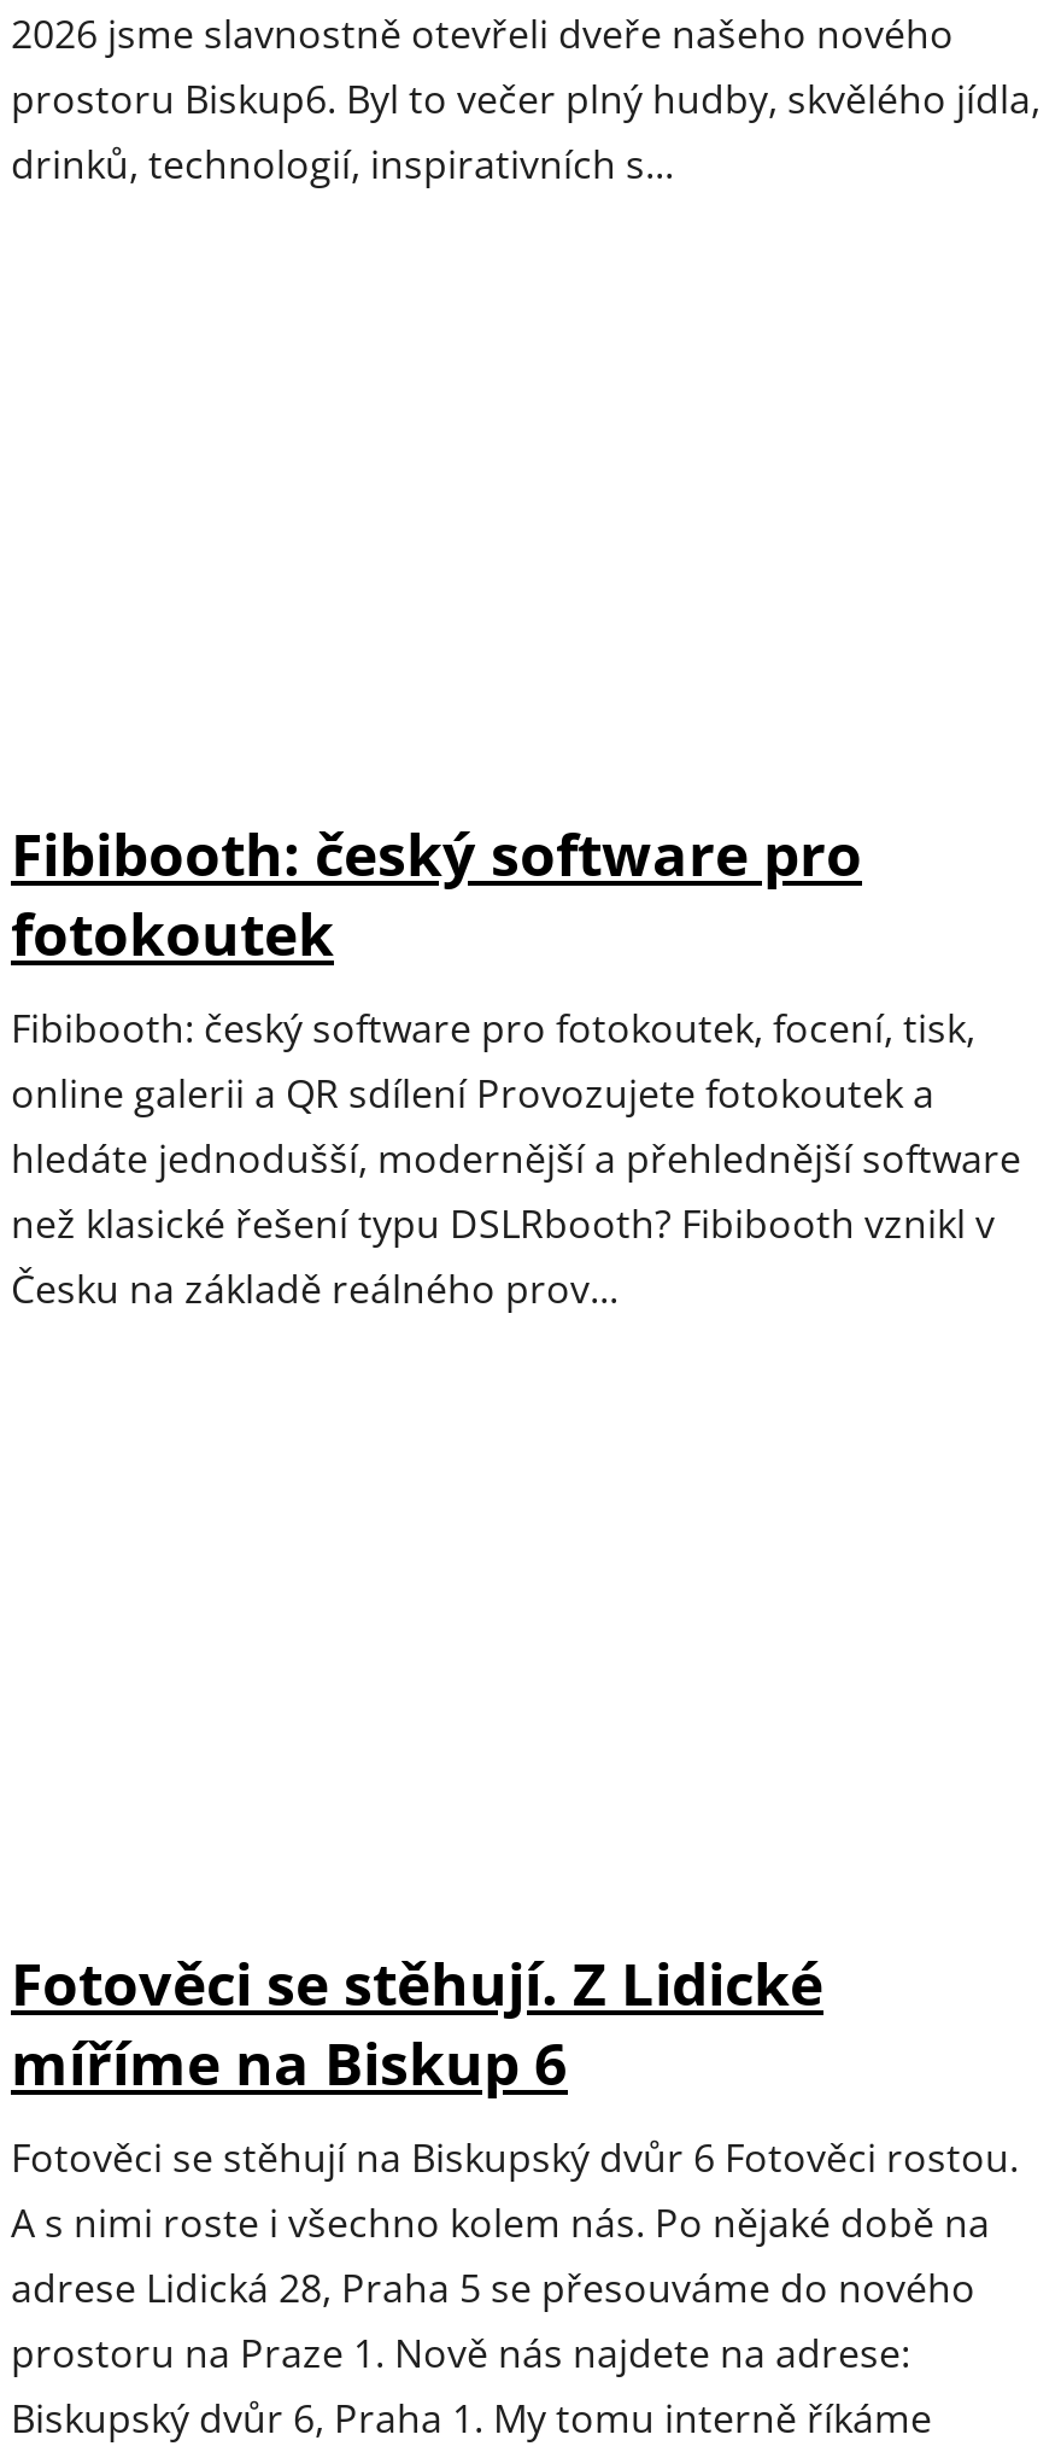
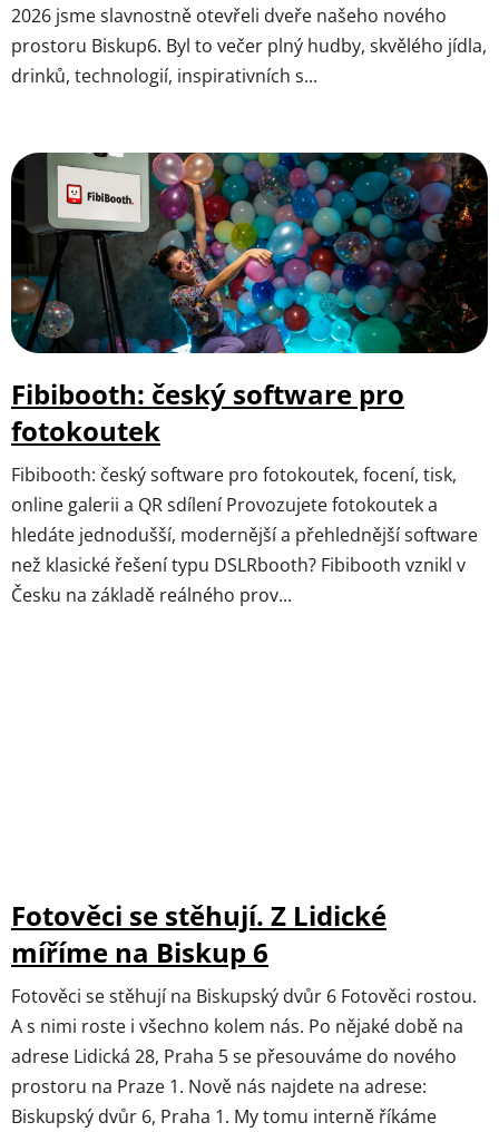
none -> [10,152,489,354] [image]

